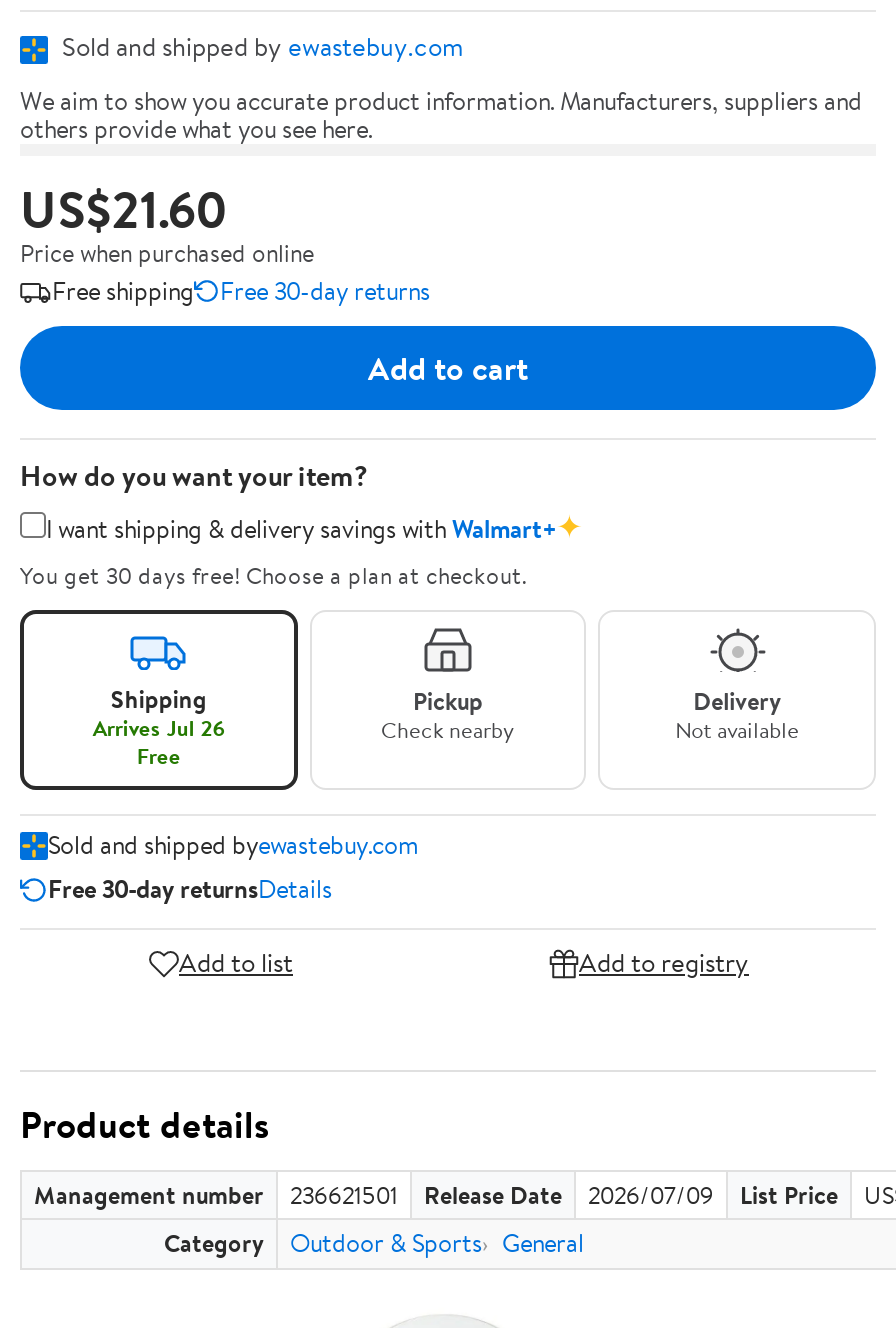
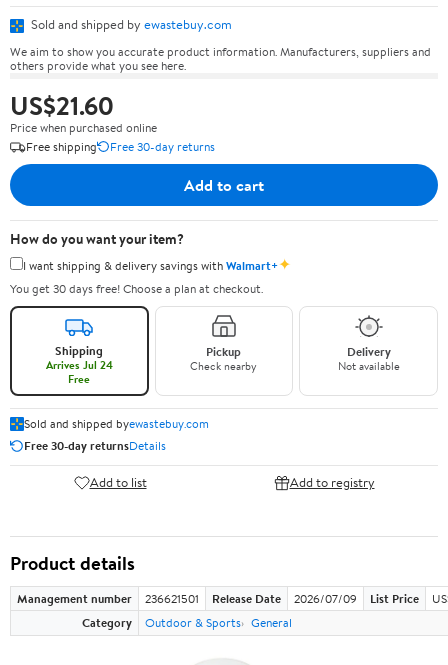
[93,712,225,744] Arrives Jul 26 -> [46,357,113,373] Arrives Jul 24

